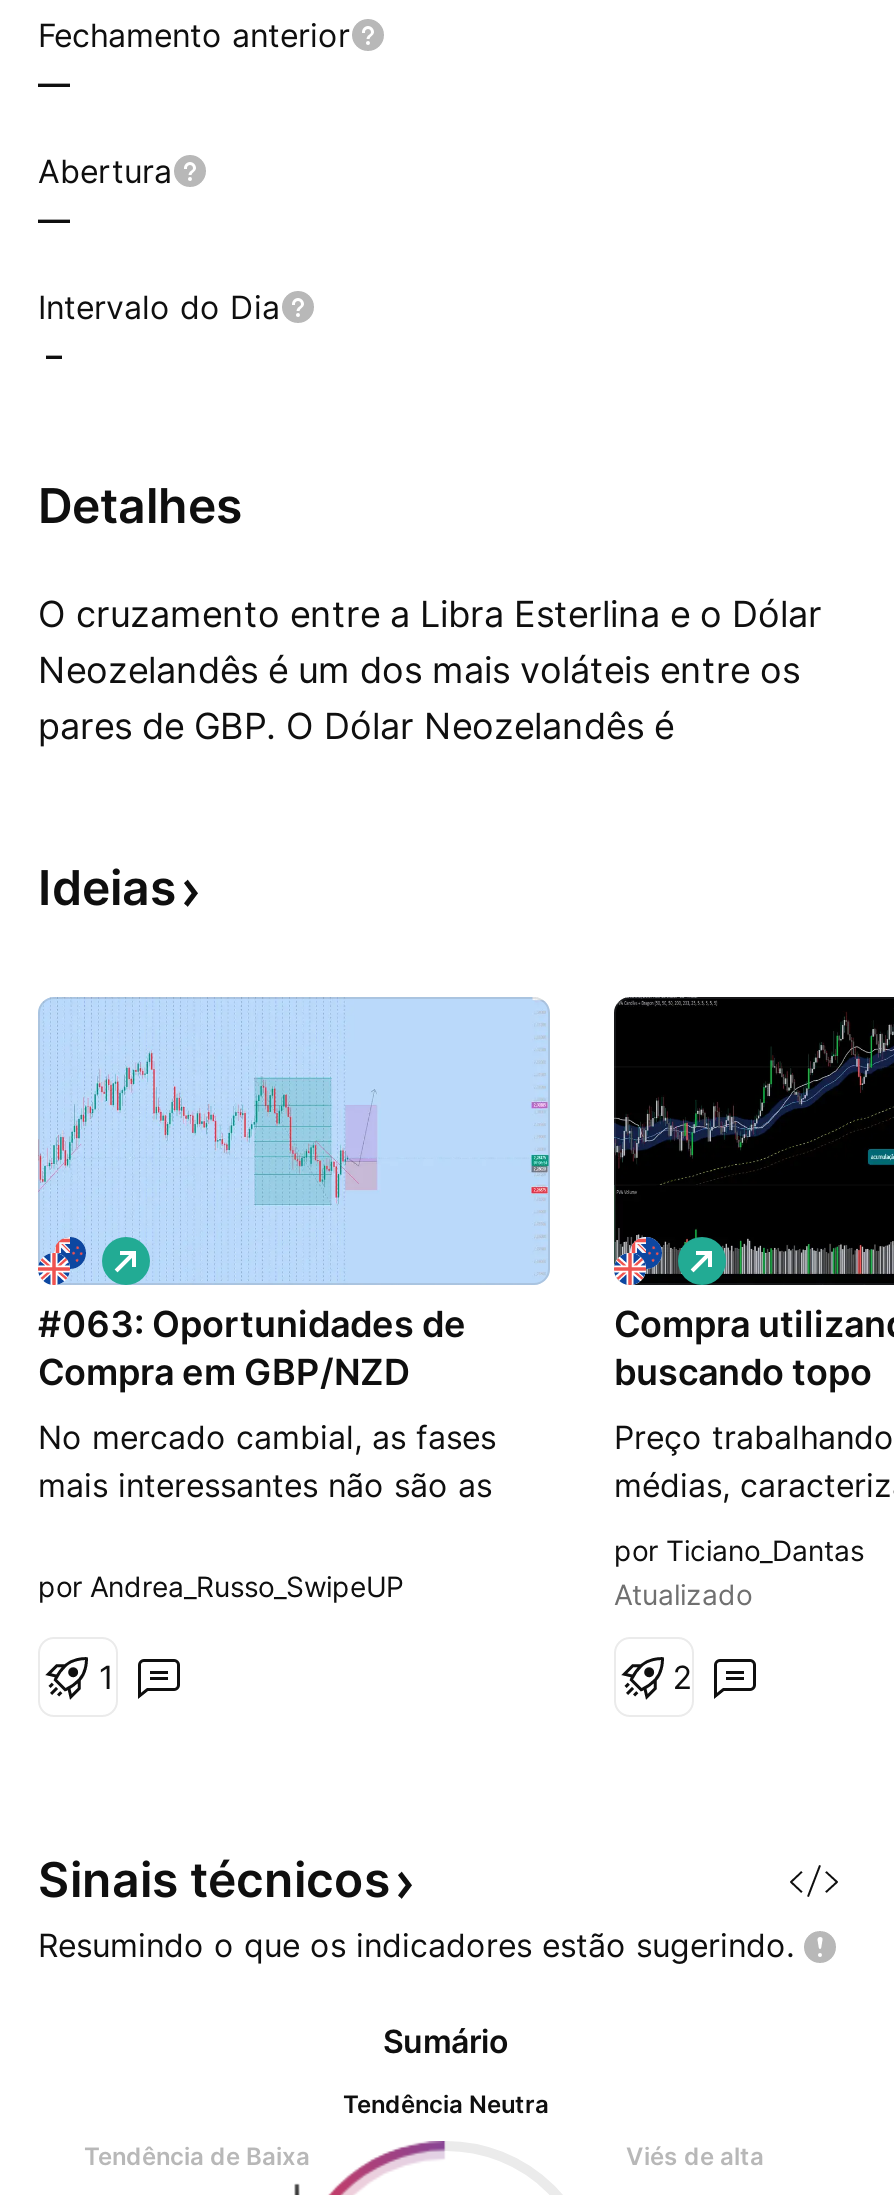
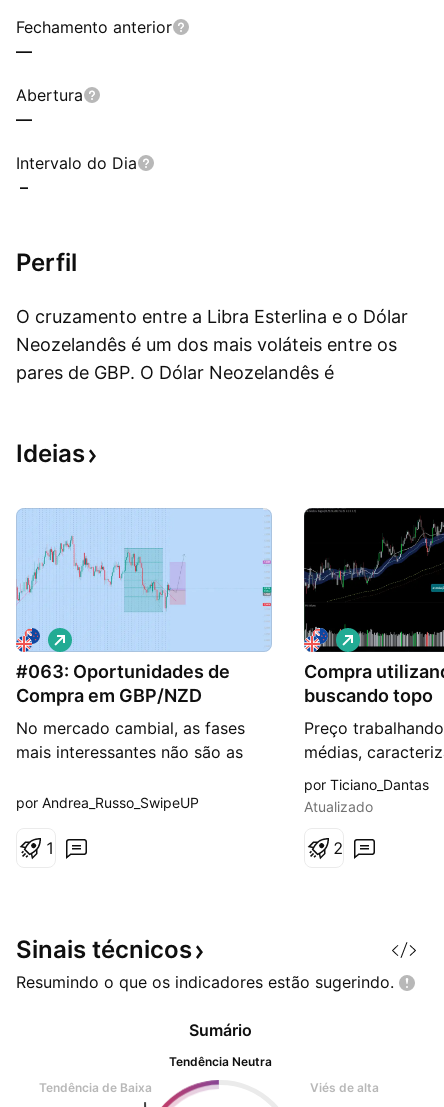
[38,477,242,535] Detalhes -> [16,248,77,277] Perfil

